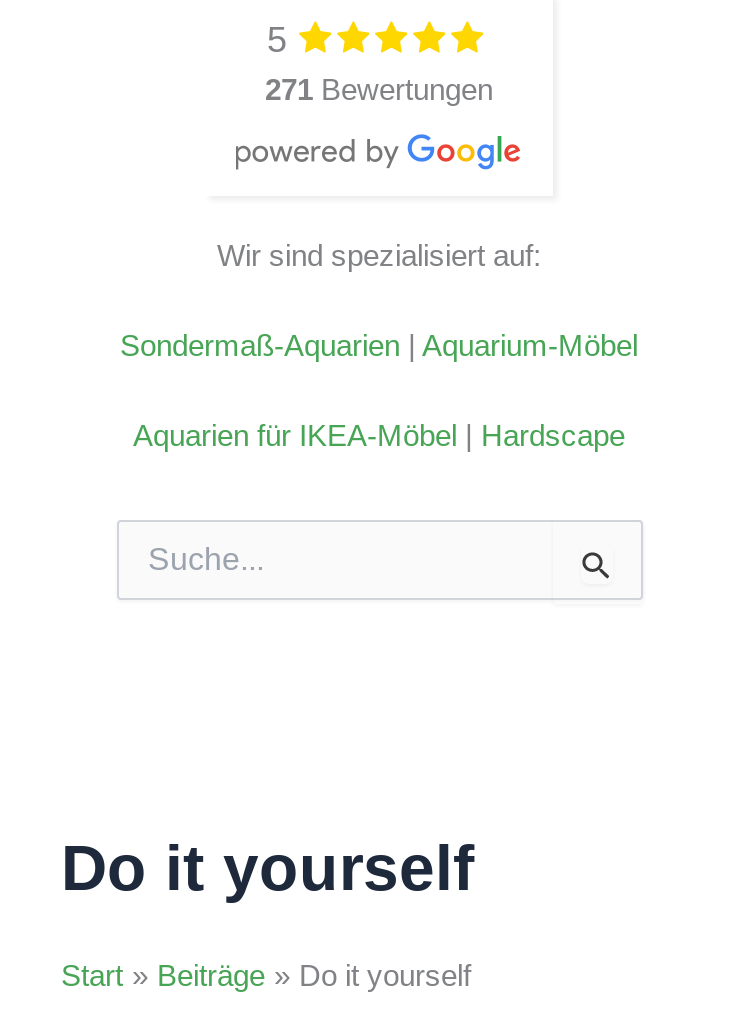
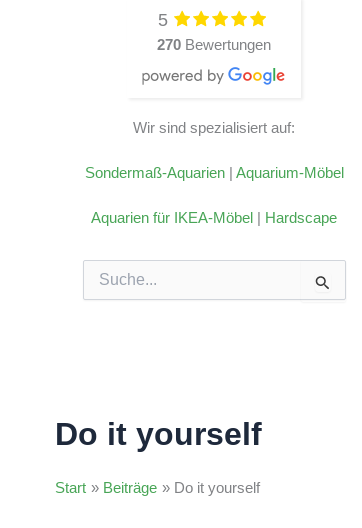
[265,72,493,106] 271 Bewertungen -> [157,36,271,53] 270 Bewertungen

